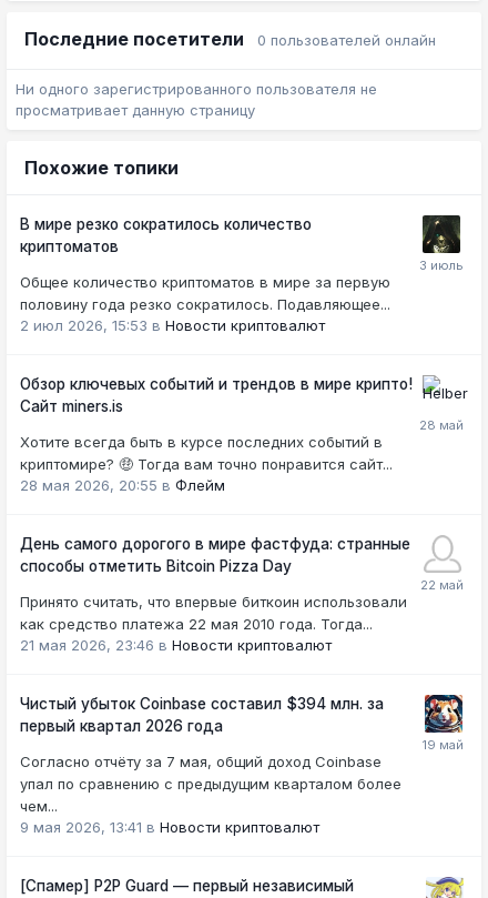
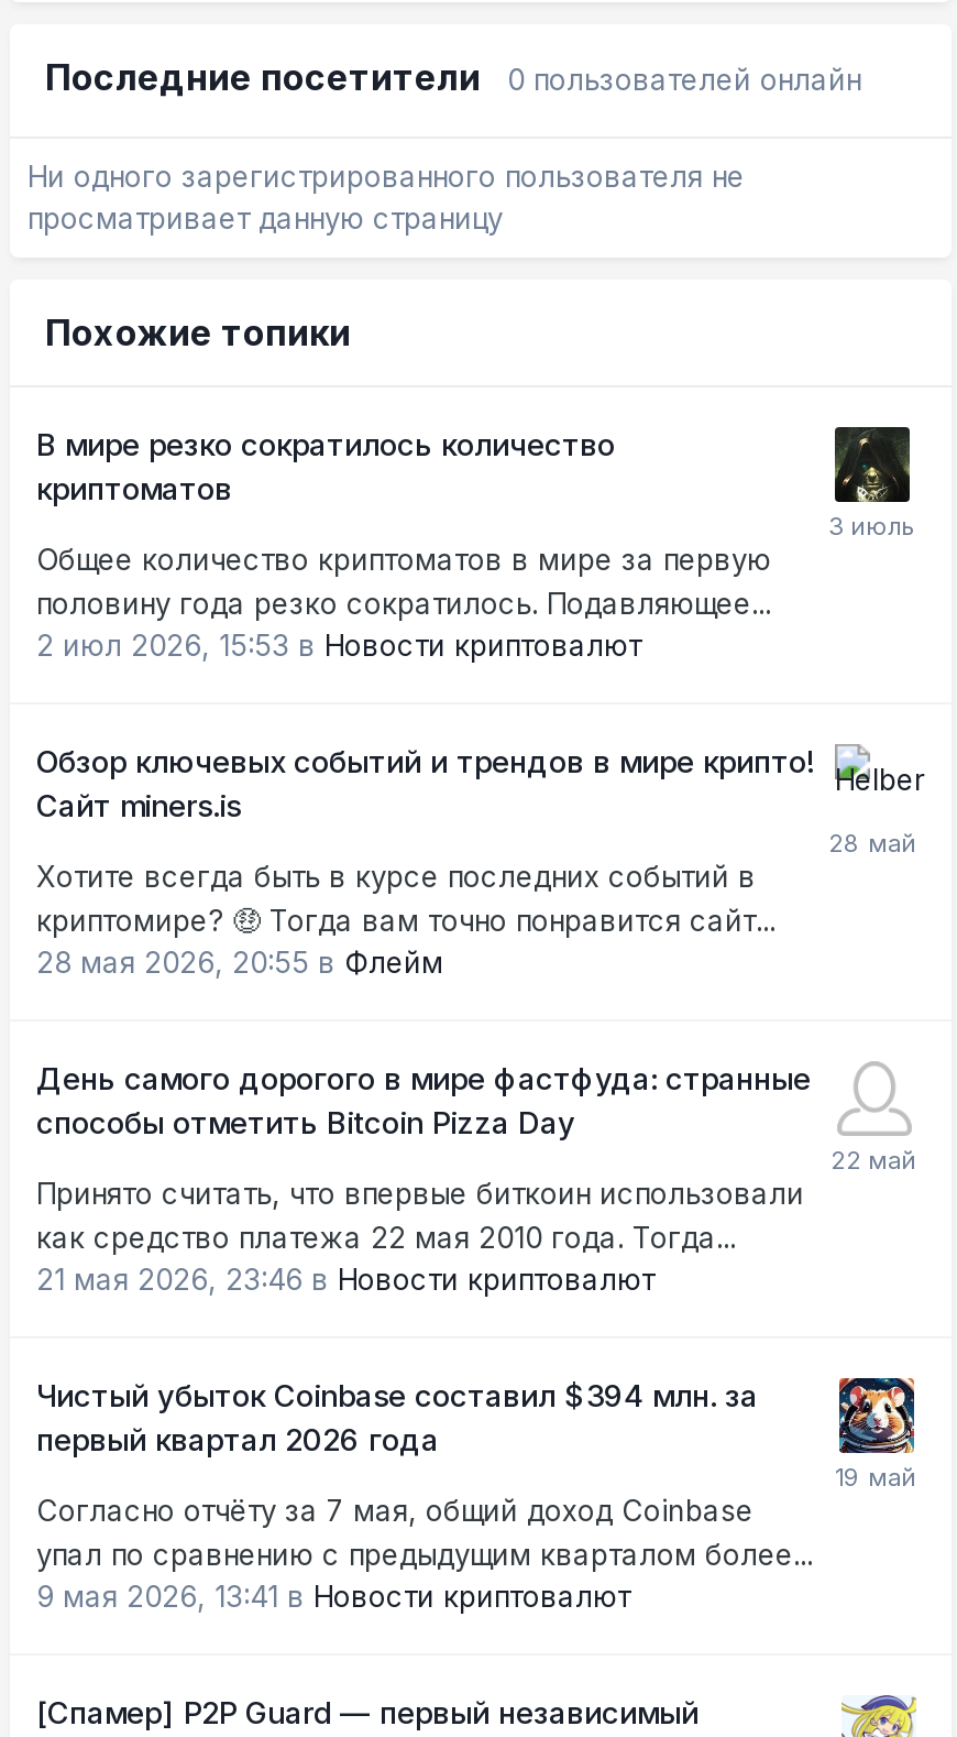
[20,775,401,815] упал по сравнению с предыдущим кварталом более | чем... -> [36,1537,813,1572] упал по сравнению с предыдущим кварталом более...

